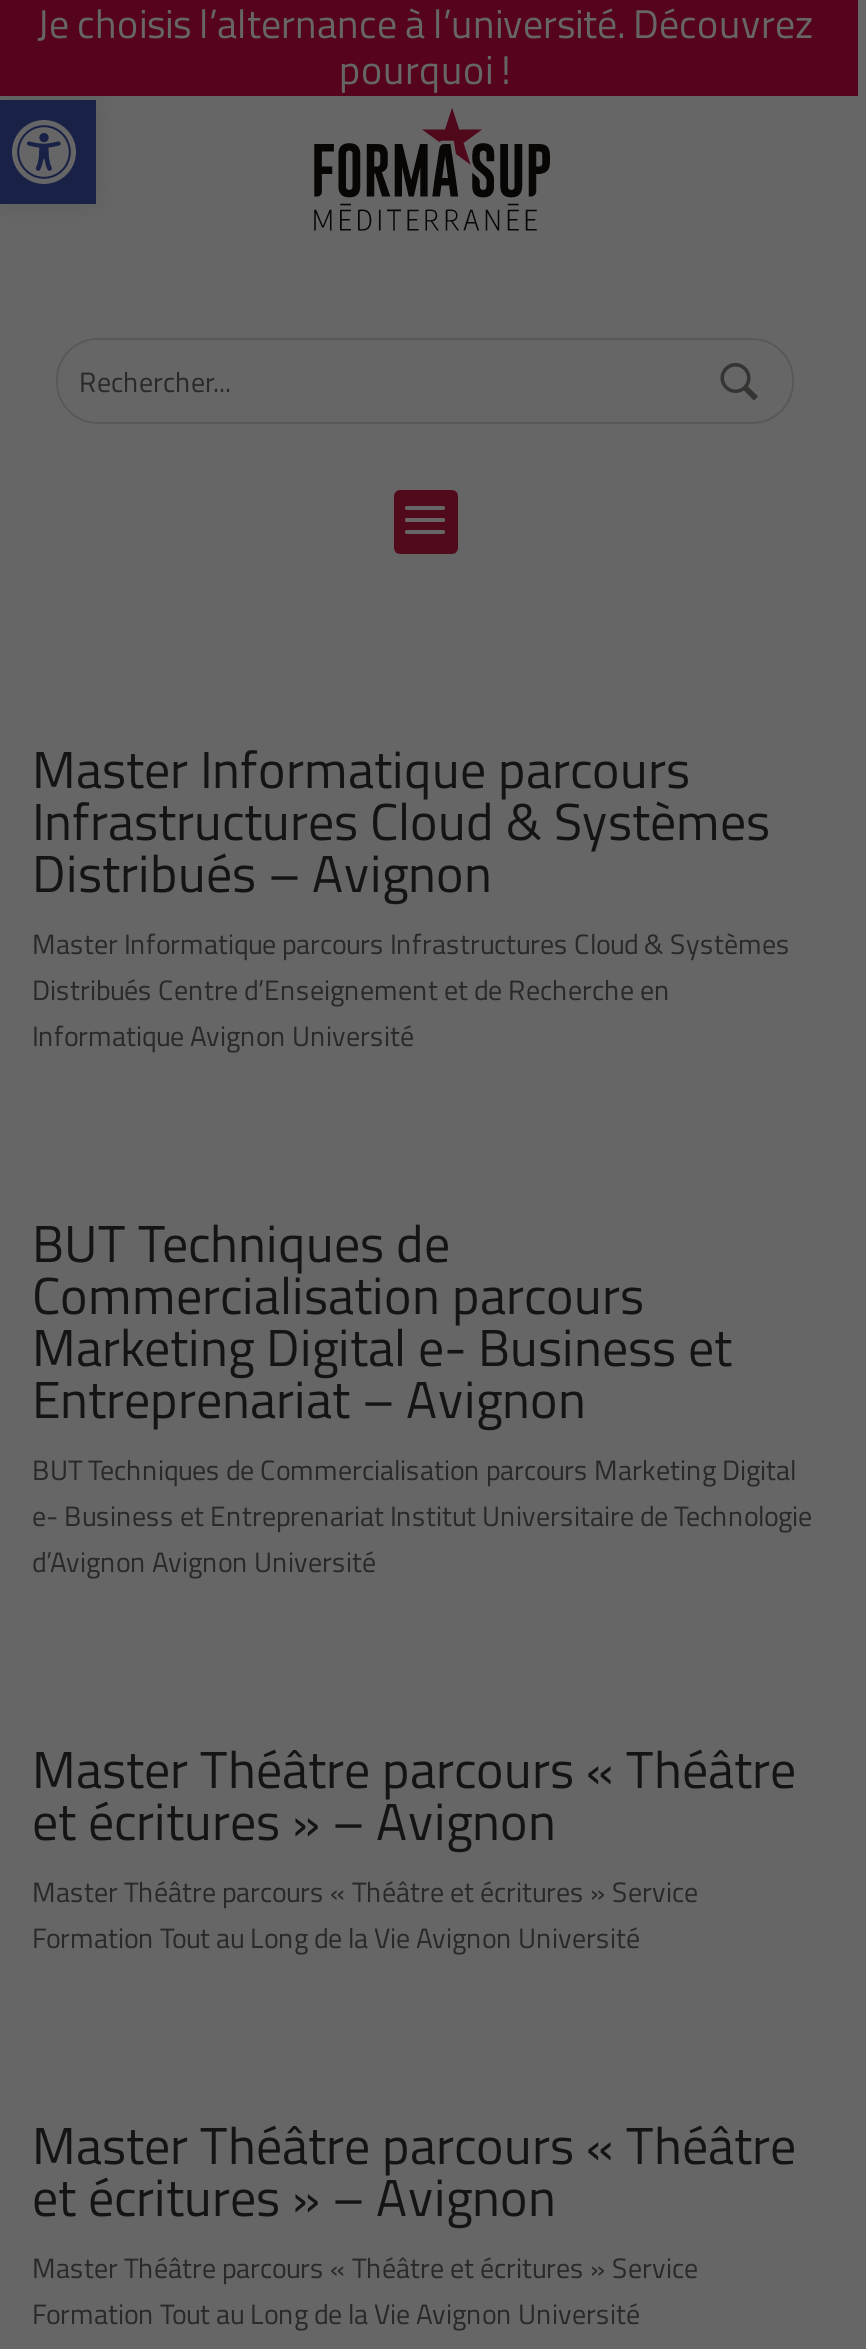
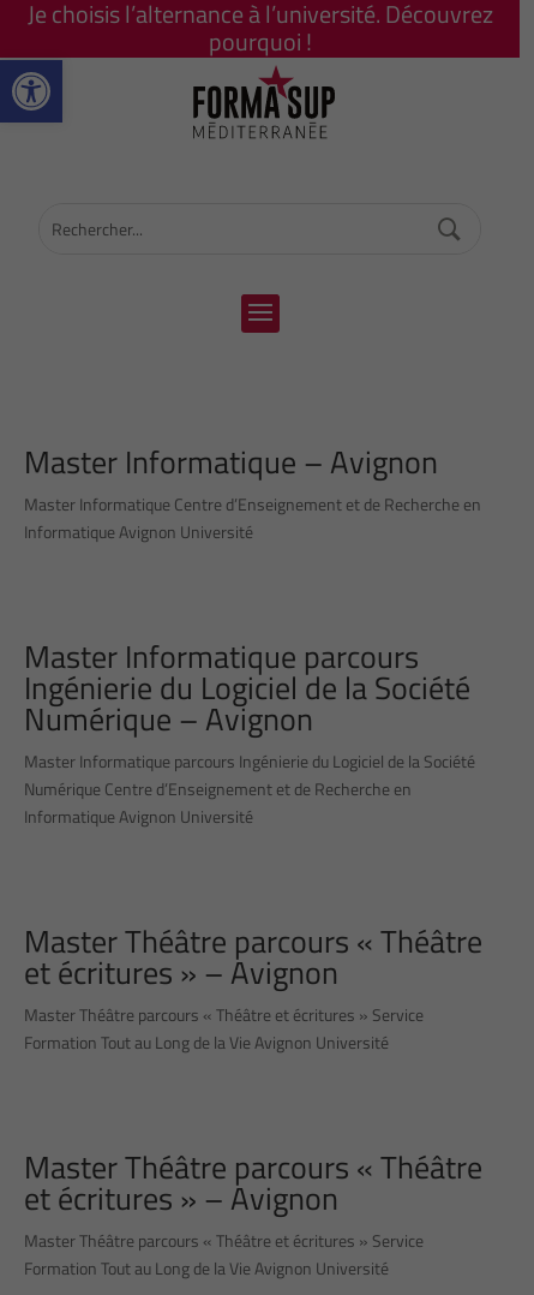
moved [32,730,690,808] -> [24,633,419,680]: Master Informatique parcours
[32,782,790,1010] Infrastructures Cloud & Systèmes | Distribués – Avignon | Master Informatique parcours Infrastructures Cloud & Systèmes | Distribués Centre d’Enseignement et de Recherche en -> [24,439,481,517] Master Informatique – Avignon | Master Informatique Centre d’Enseignement et de Recherche en
[32,1204,812,1582] BUT Techniques de | Commercialisation parcours | Marketing Digital e- Business et | Entreprenariat – Avignon | BUT Techniques de Commercialisation parcours Marketing Digital | e- Business et Entreprenariat Institut Universitaire de Technologie | d’Avignon Avignon Université -> [24,664,475,829] Ingénierie du Logiciel de la Société | Numérique – Avignon | Master Informatique parcours Ingénierie du Logiciel de la Société | Numérique Centre d’Enseignement et de Recherche en | Informatique Avignon Université

